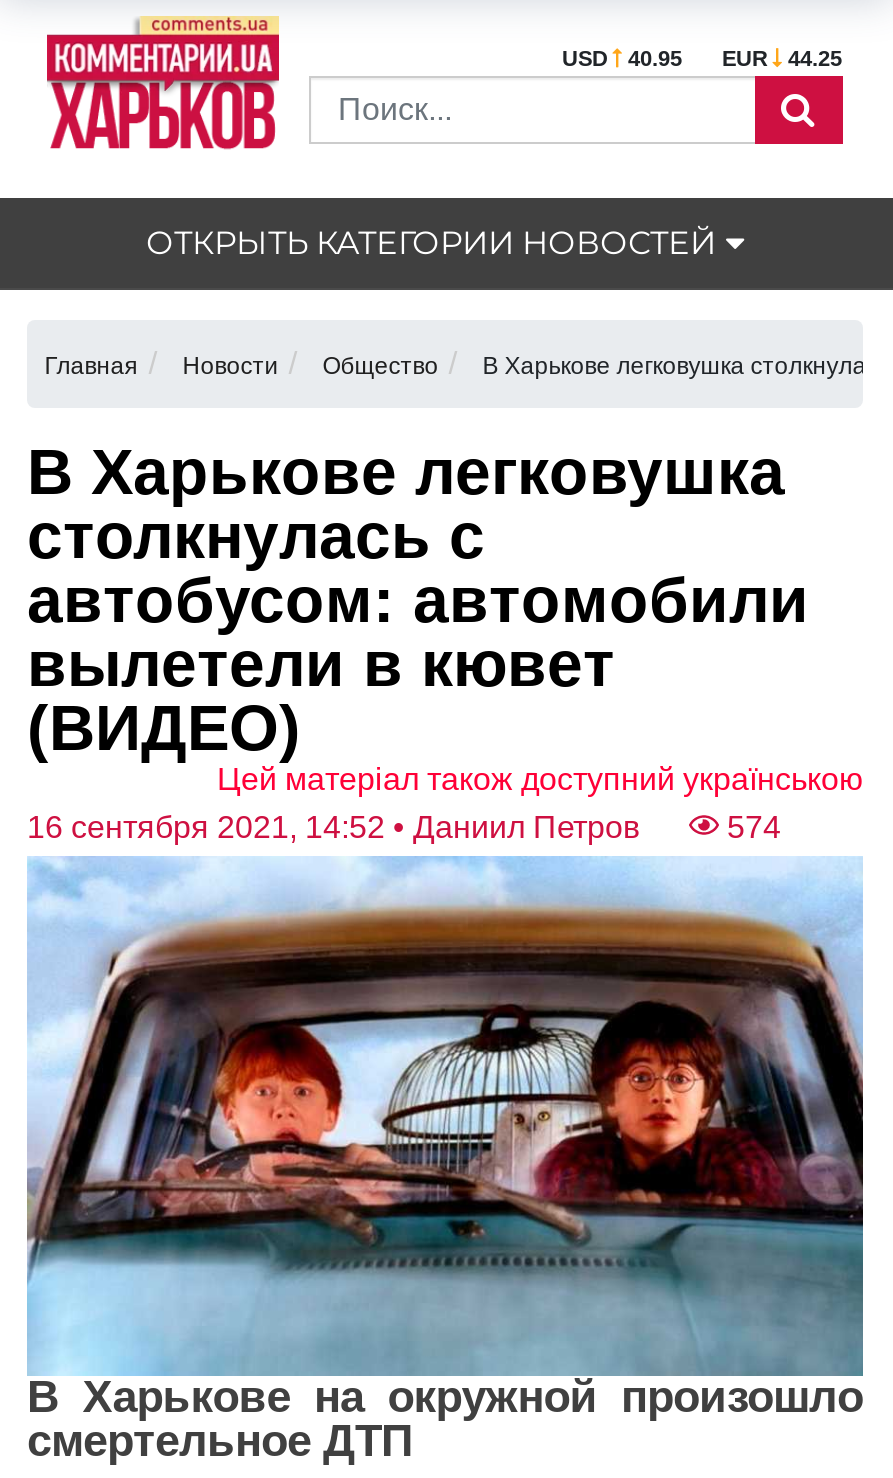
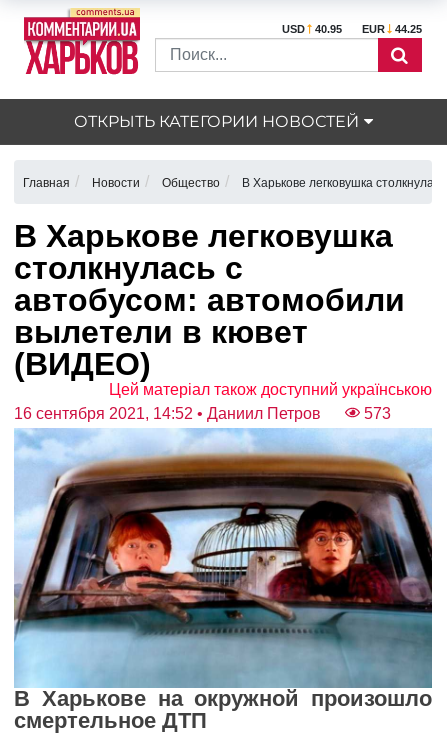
[719,809,781,843] 574 -> [360,404,391,421] 573

